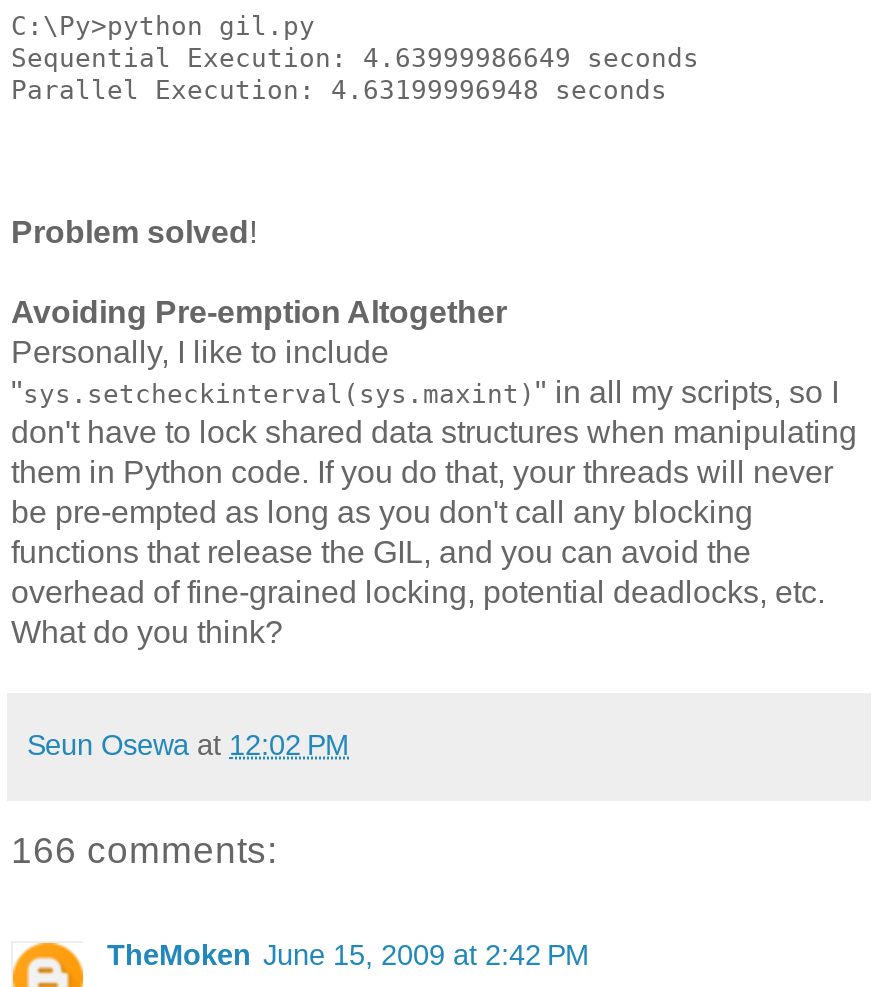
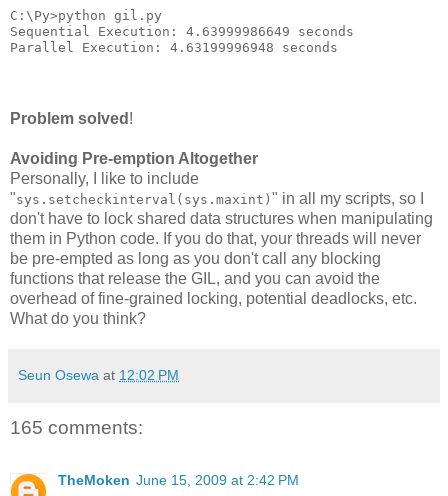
[11,830,277,872] 166 comments: -> [10,417,143,438] 165 comments:

